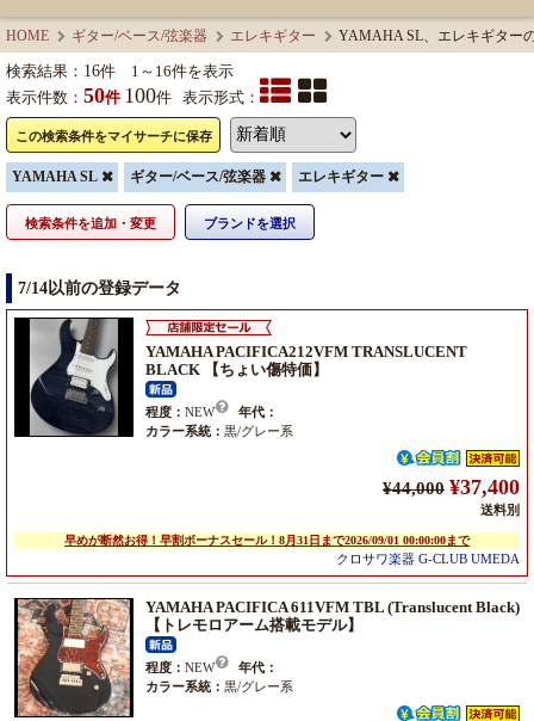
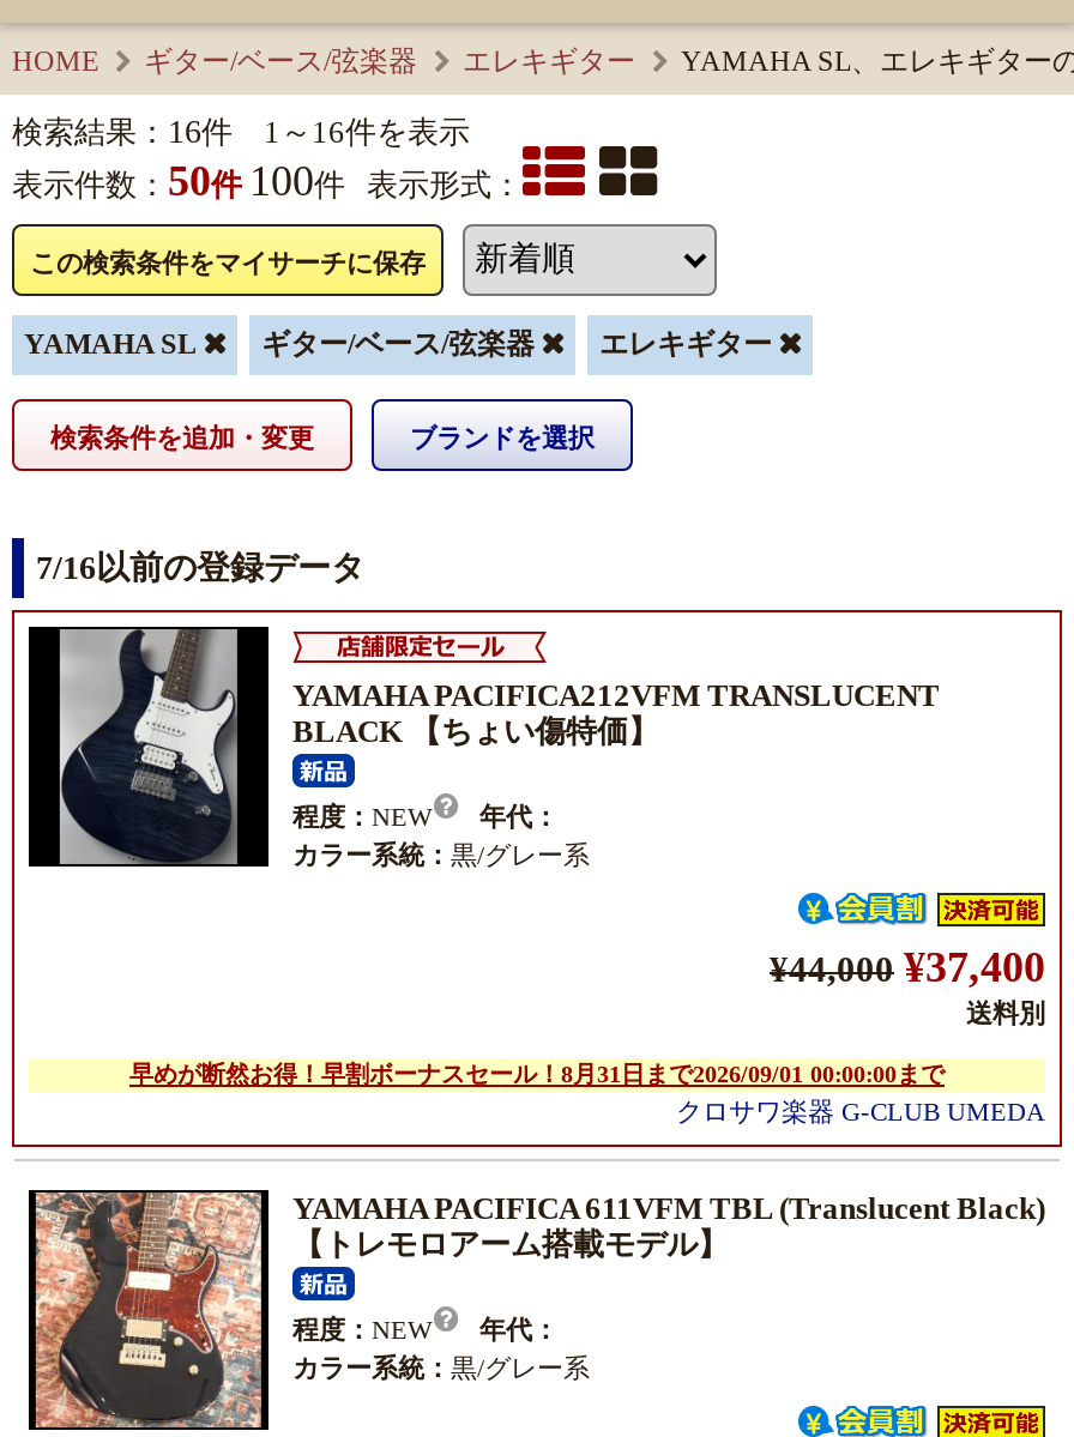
[18,279,181,297] 7/14以前の登録データ -> [36,550,364,586] 7/16以前の登録データ

